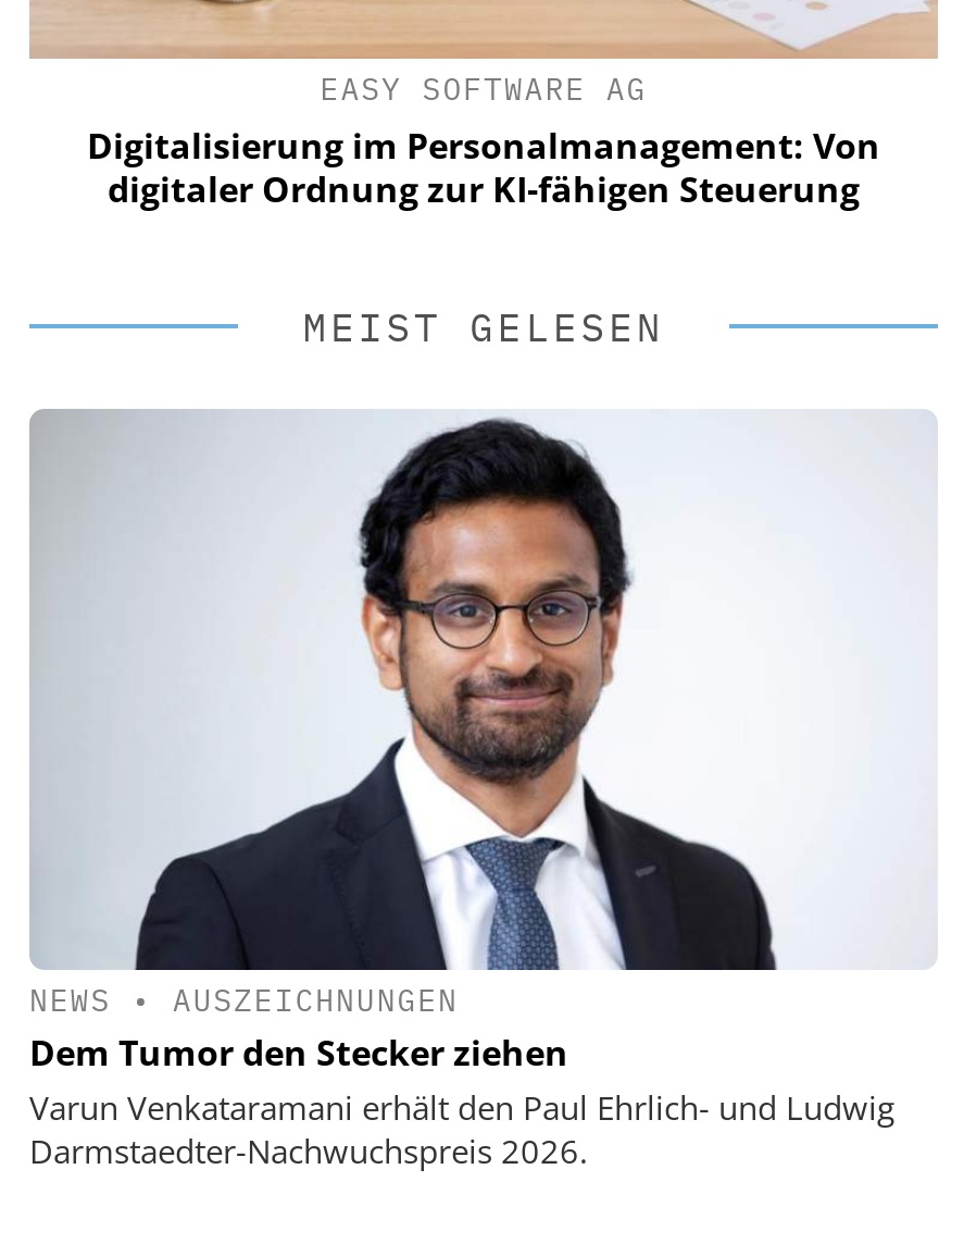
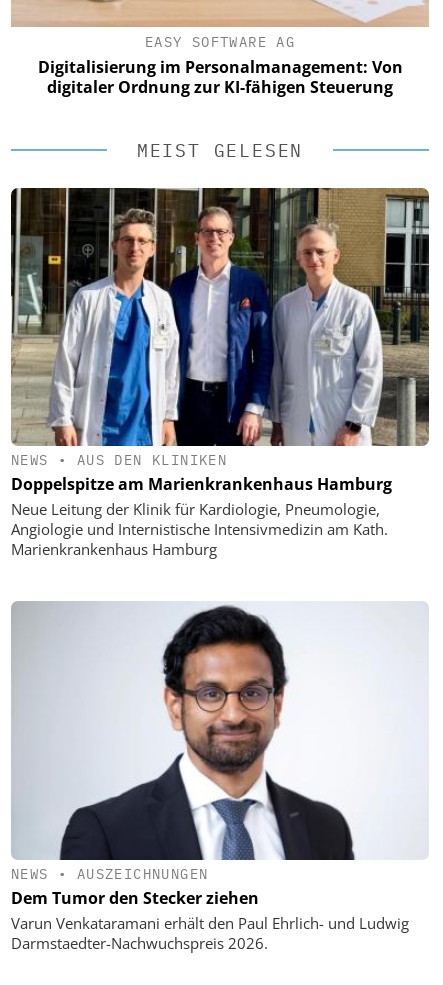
none -> [11,187,430,559] [image] | NEWS • AUS DEN KLINIKEN | Doppelspitze am Marienkrankenhaus Hamburg | Neue Leitung der Klinik für Kardiologie, Pneumologie, | Angiologie und Internistische Intensivmedizin am Kath. | Marienkrankenhaus Hamburg

